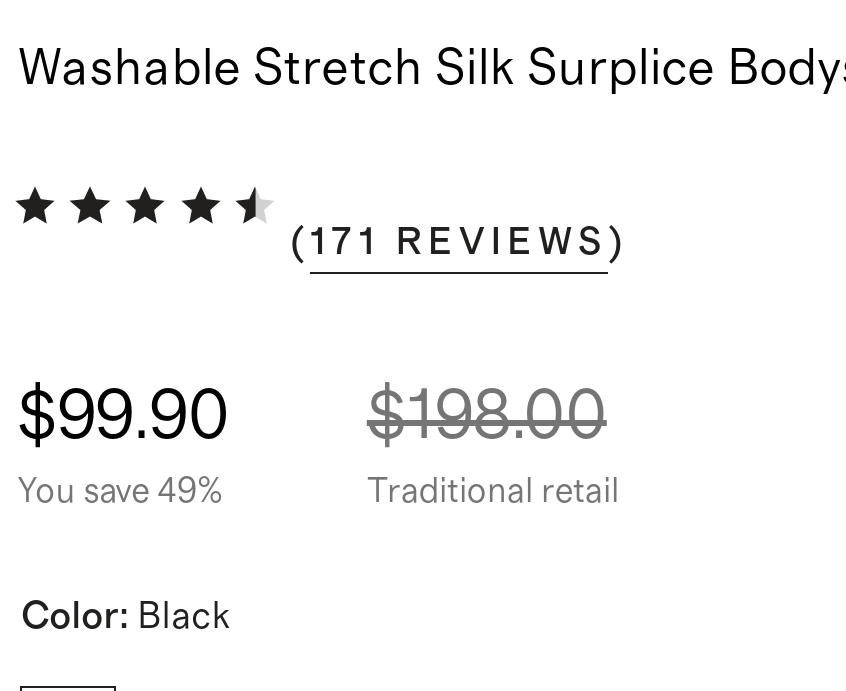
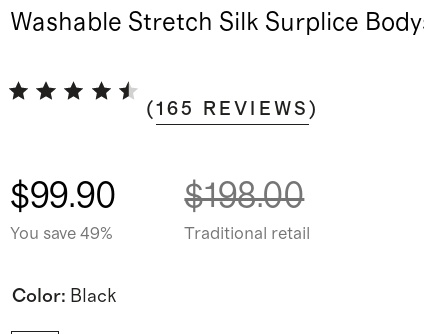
[290,224,629,262] (171 REVIEWS) -> [146,100,319,119] (165 REVIEWS)

